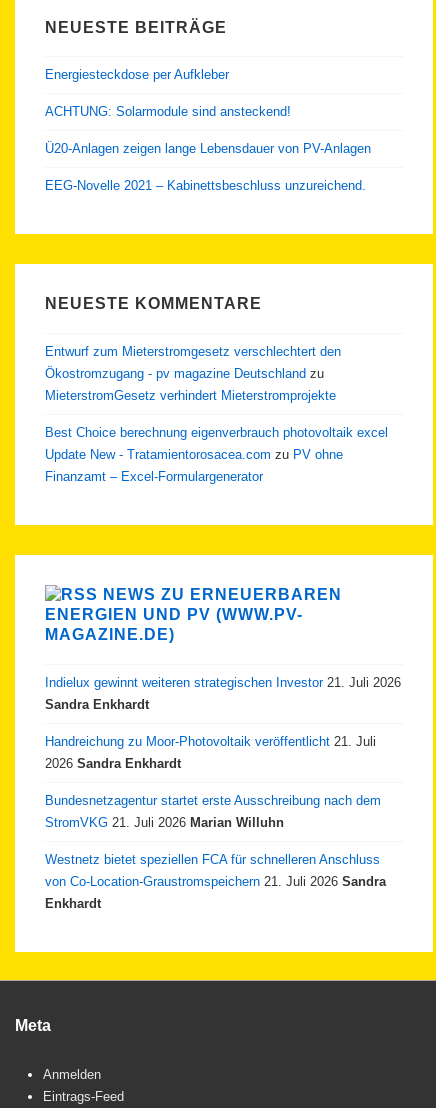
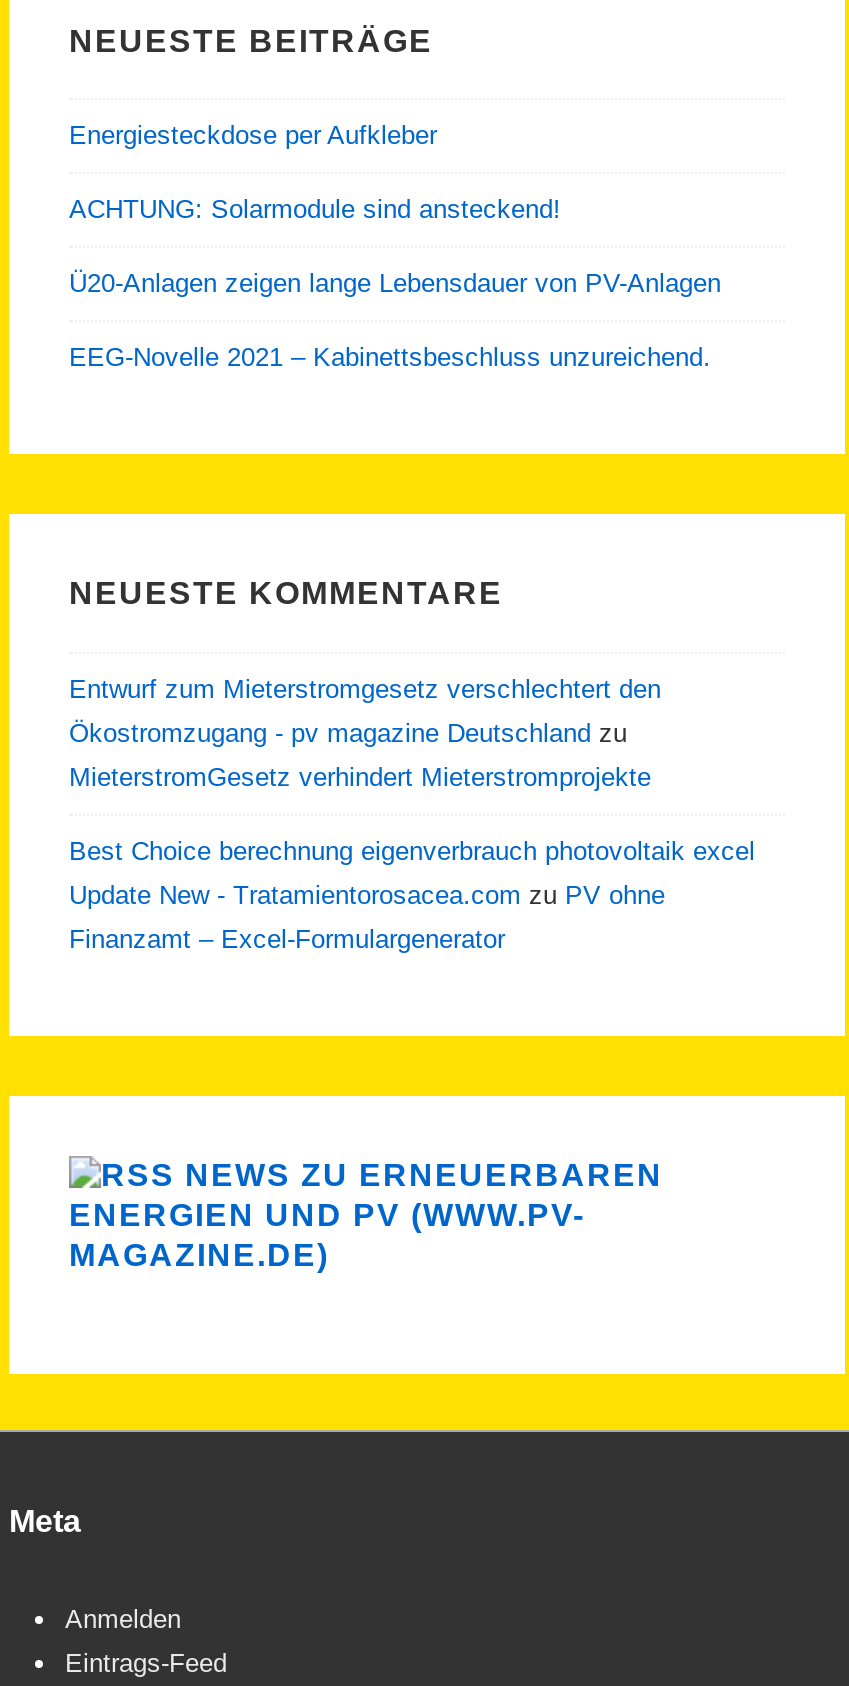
[45,675,401,911] Indielux gewinnt weiteren strategischen Investor 21. Juli 2026 | Sandra Enkhardt | Handreichung zu Moor-Photovoltaik veröffentlicht 21. Juli | 2026 Sandra Enkhardt | Bundesnetzagentur startet erste Ausschreibung nach dem | StromVKG 21. Juli 2026 Marian Willuhn | Westnetz bietet speziellen FCA für schnelleren Anschluss | von Co-Location-Graustromspeichern 21. Juli 2026 Sandra | Enkhardt -> none

